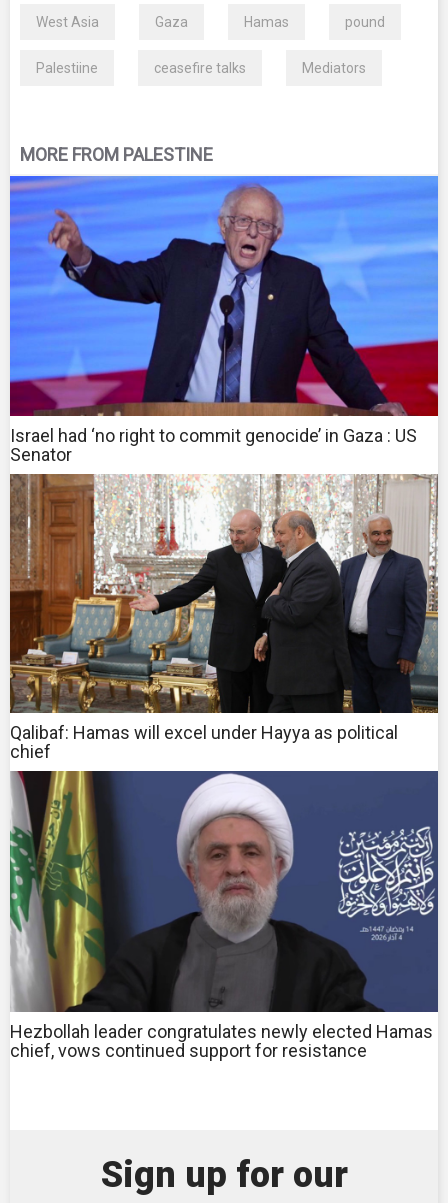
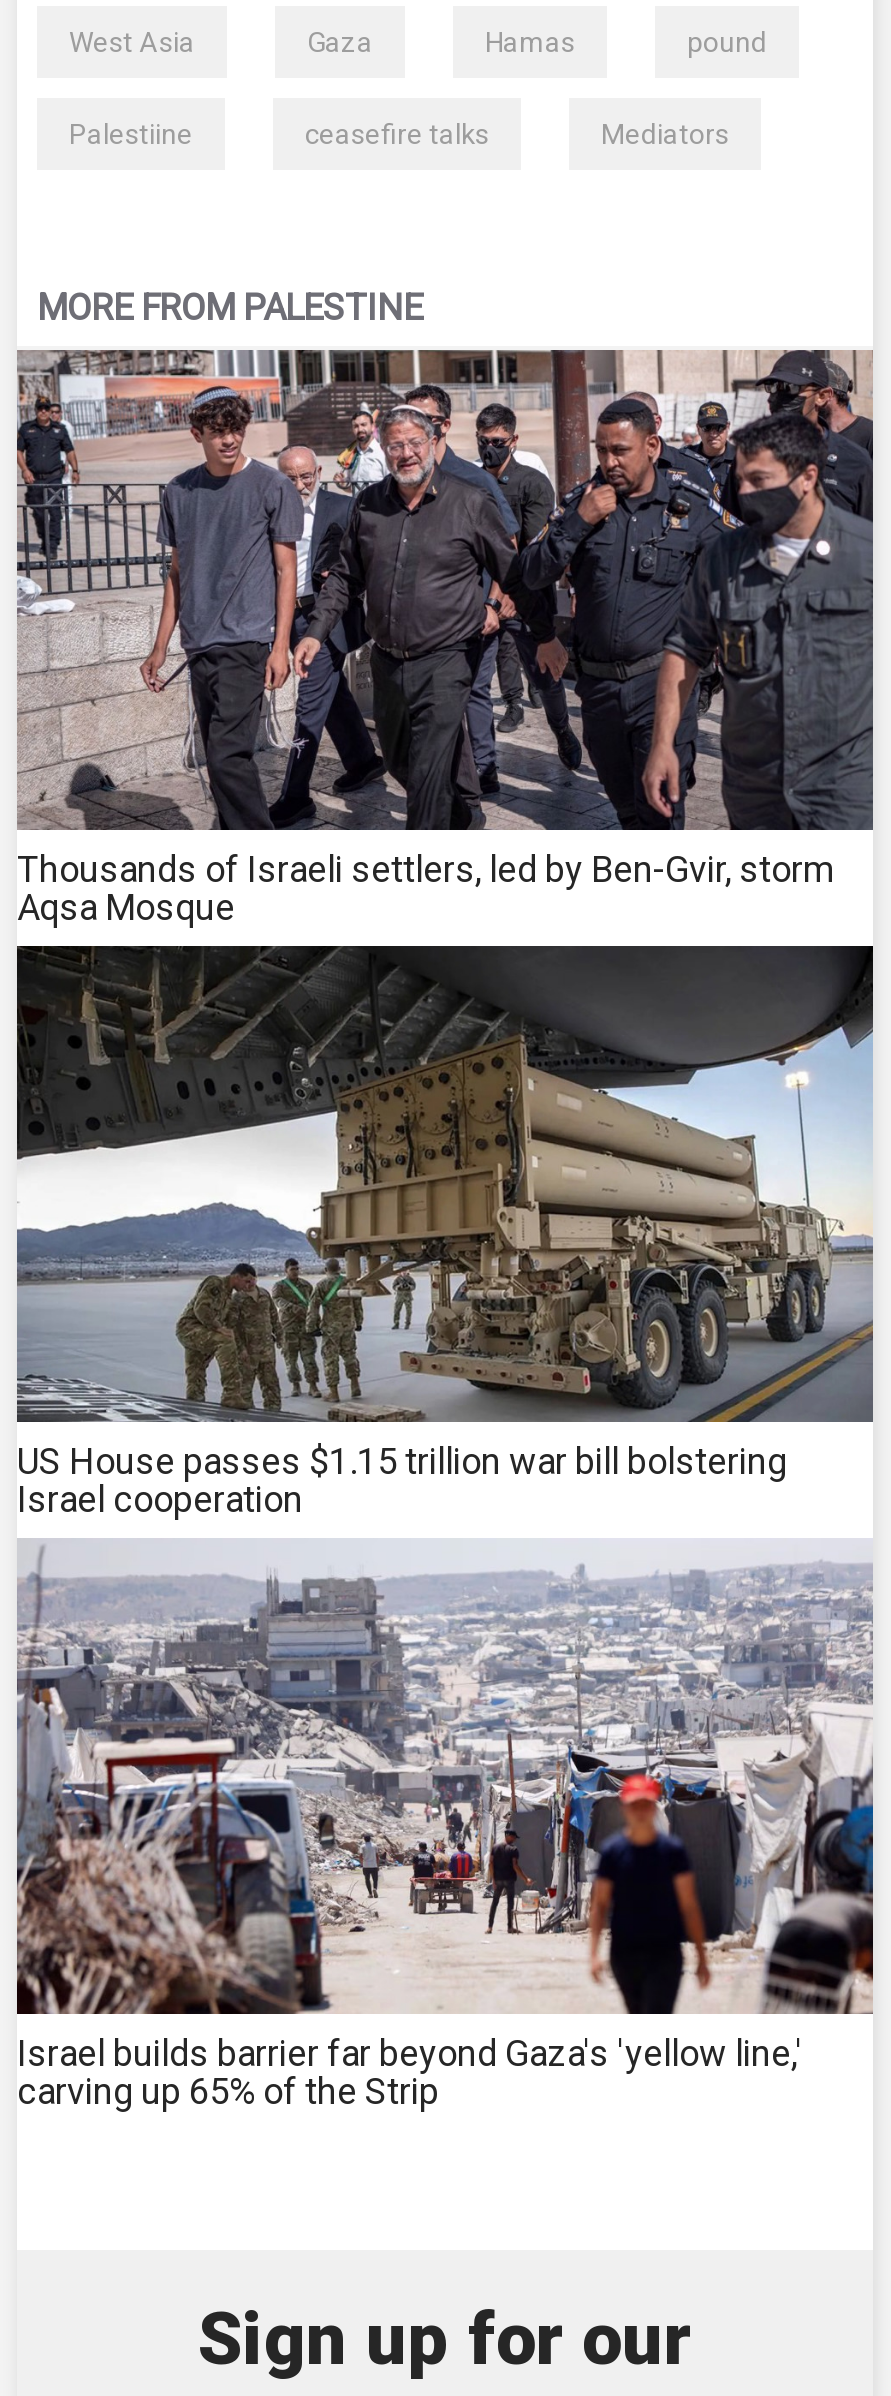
[9,175,439,465] [image] | Israel had ‘no right to commit genocide’ in Gaza : US | Senator -> [15,347,875,927] [image] | Thousands of Israeli settlers, led by Ben-Gvir, storm | Aqsa Mosque
[9,474,439,762] [image] | Qalibaf: Hamas will excel under Hayya as political | chief -> [15,943,873,1519] [image] | US House passes $1.15 trillion war bill bolstering | Israel cooperation
[10,771,439,1061] [image] | Hezbollah leader congratulates newly elected Hamas | chief, vows continued support for resistance -> [15,1539,875,2112] [image] | Israel builds barrier far beyond Gaza's 'yellow line,' | carving up 65% of the Strip

